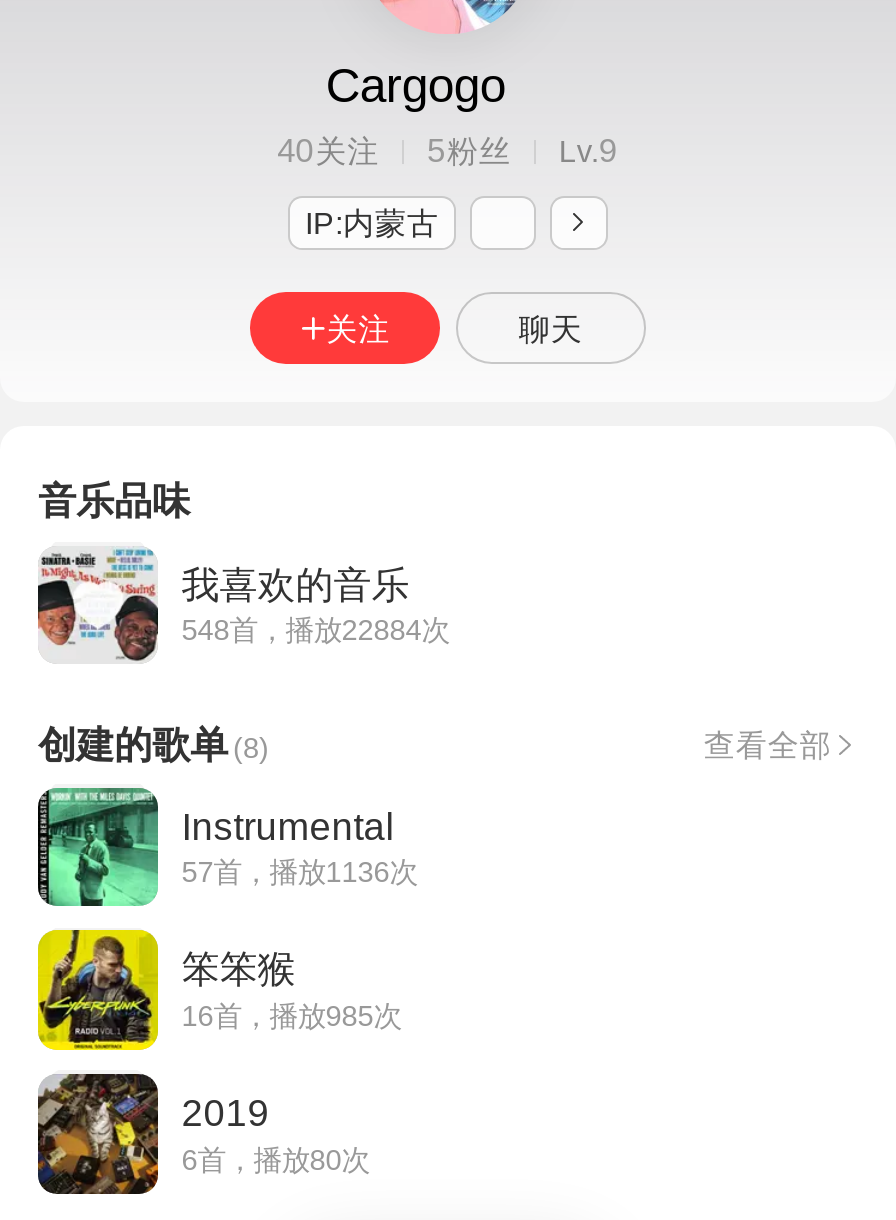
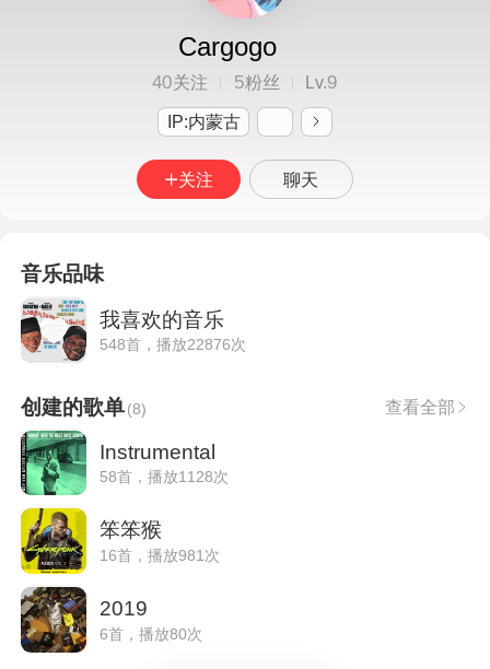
[182,614,450,646] 548首，播放22884次 -> [99,336,246,353] 548首，播放22876次
[182,857,418,889] 57首，播放1136次 -> [99,468,228,486] 58首，播放1128次
[182,1000,402,1032] 16首，播放985次 -> [99,547,220,564] 16首，播放981次

